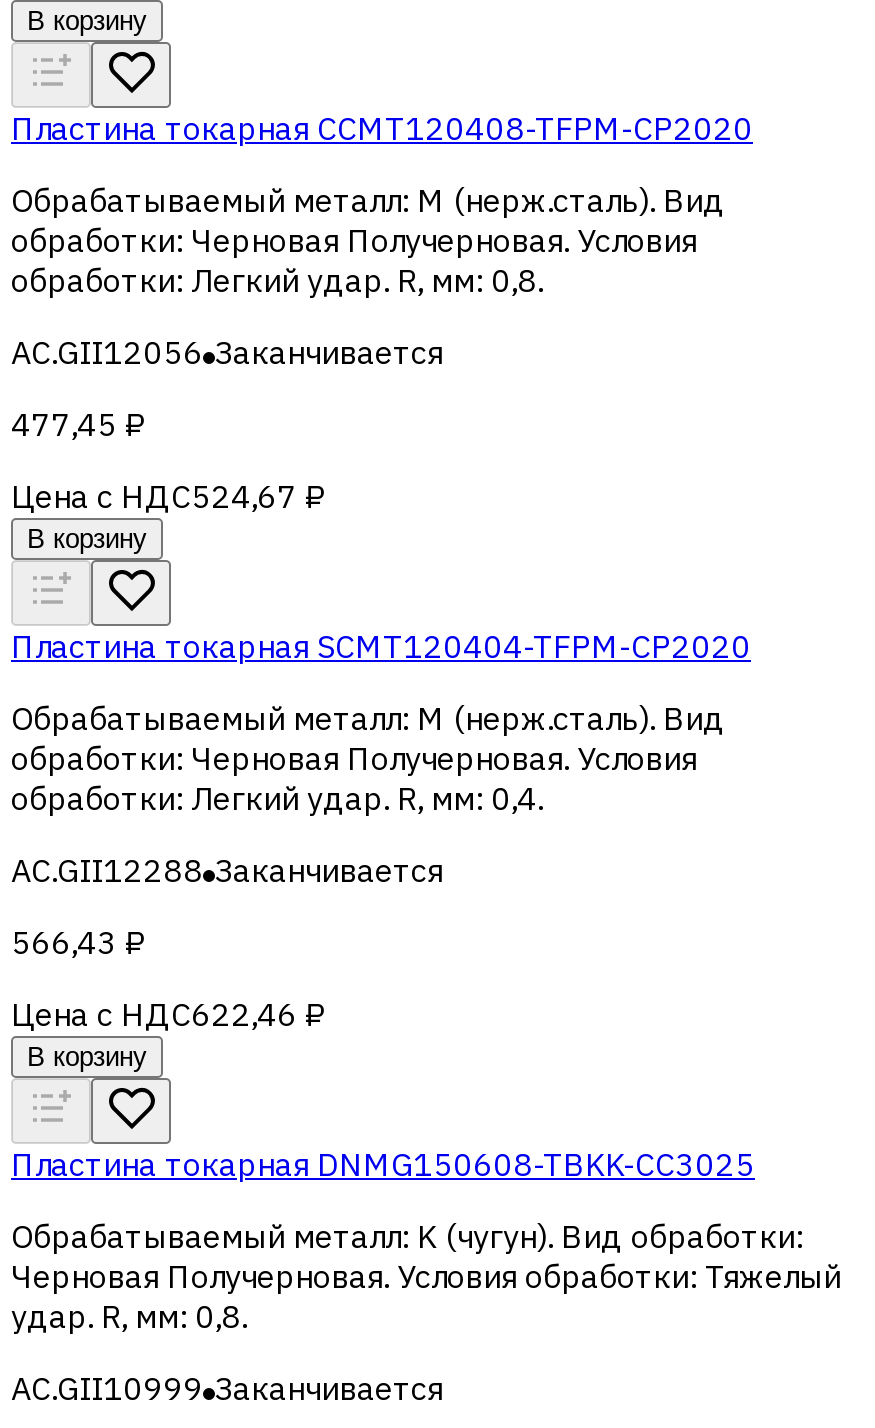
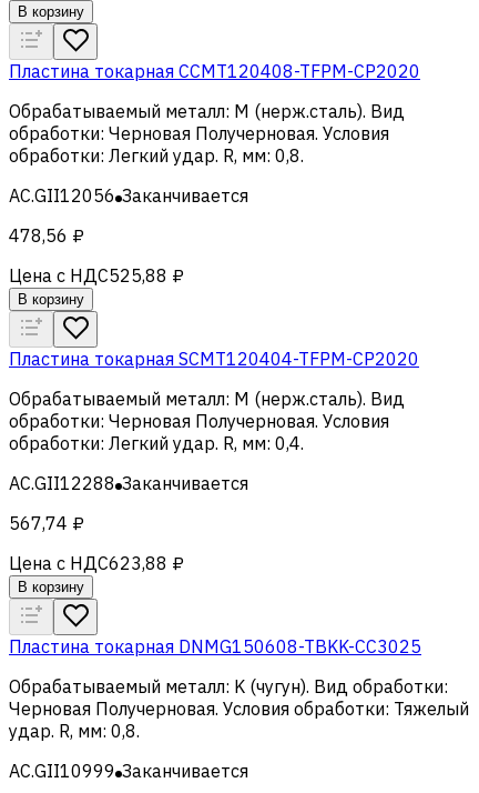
[11,403,147,443] 477,45 ₽ -> [9,224,84,246] 478,56 ₽
[11,475,327,515] Цена с НДС524,67 ₽ -> [9,264,184,286] Цена с НДС525,88 ₽
[11,921,147,961] 566,43 ₽ -> [9,512,84,534] 567,74 ₽
[11,993,327,1033] Цена с НДС622,46 ₽ -> [9,552,184,574] Цена с НДС623,88 ₽

